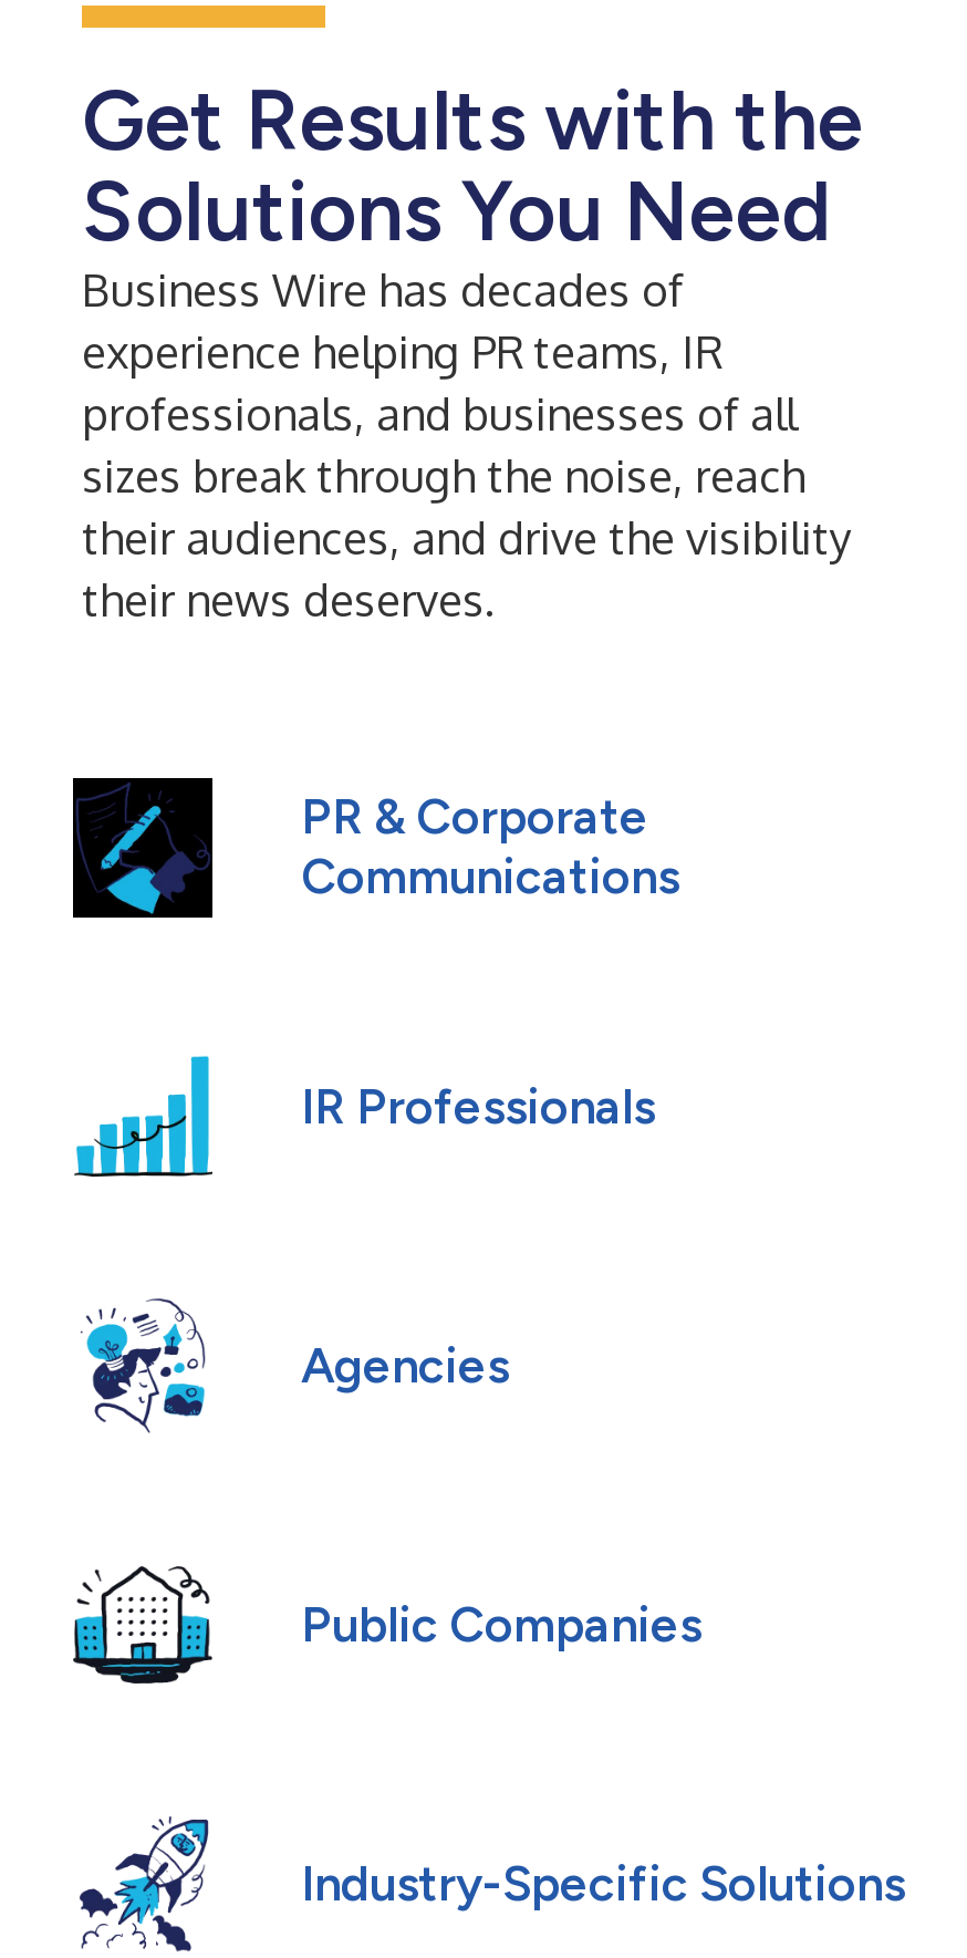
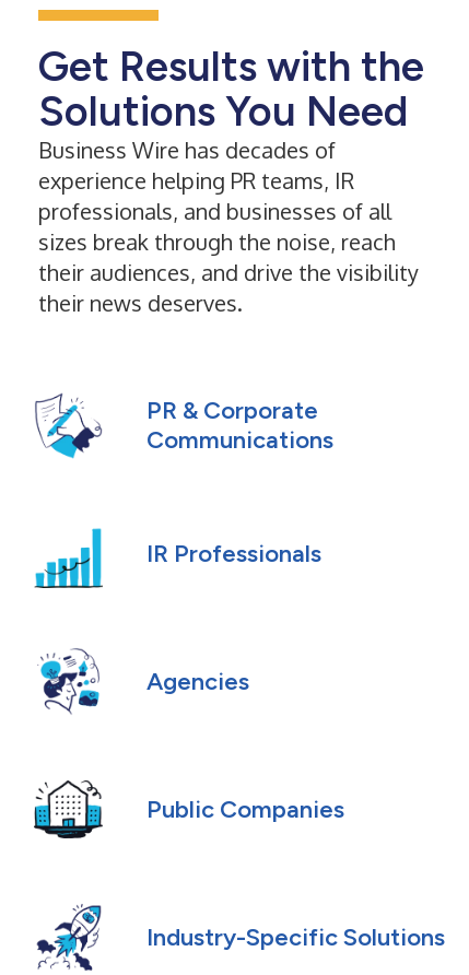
[71,776,215,920] [image] -> [34,391,103,460] [image]

